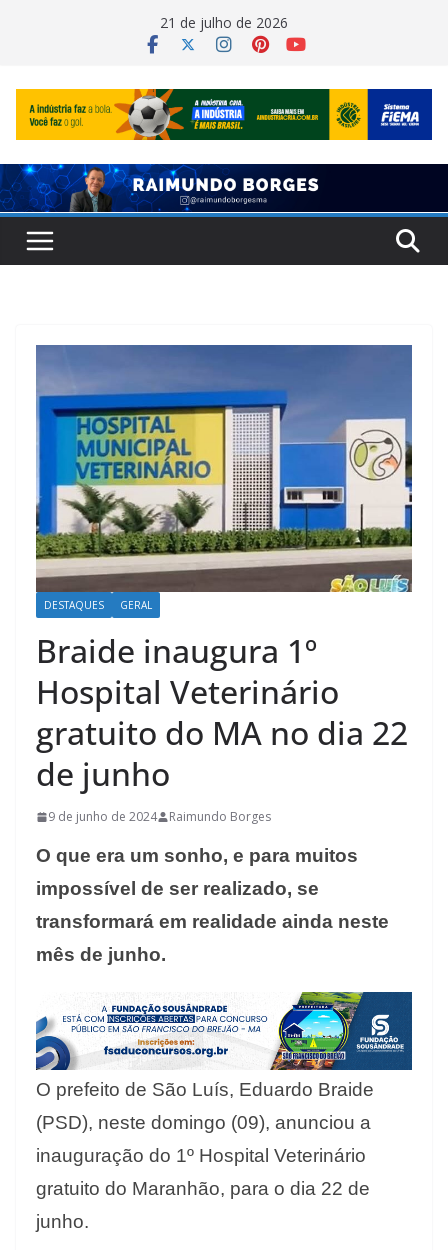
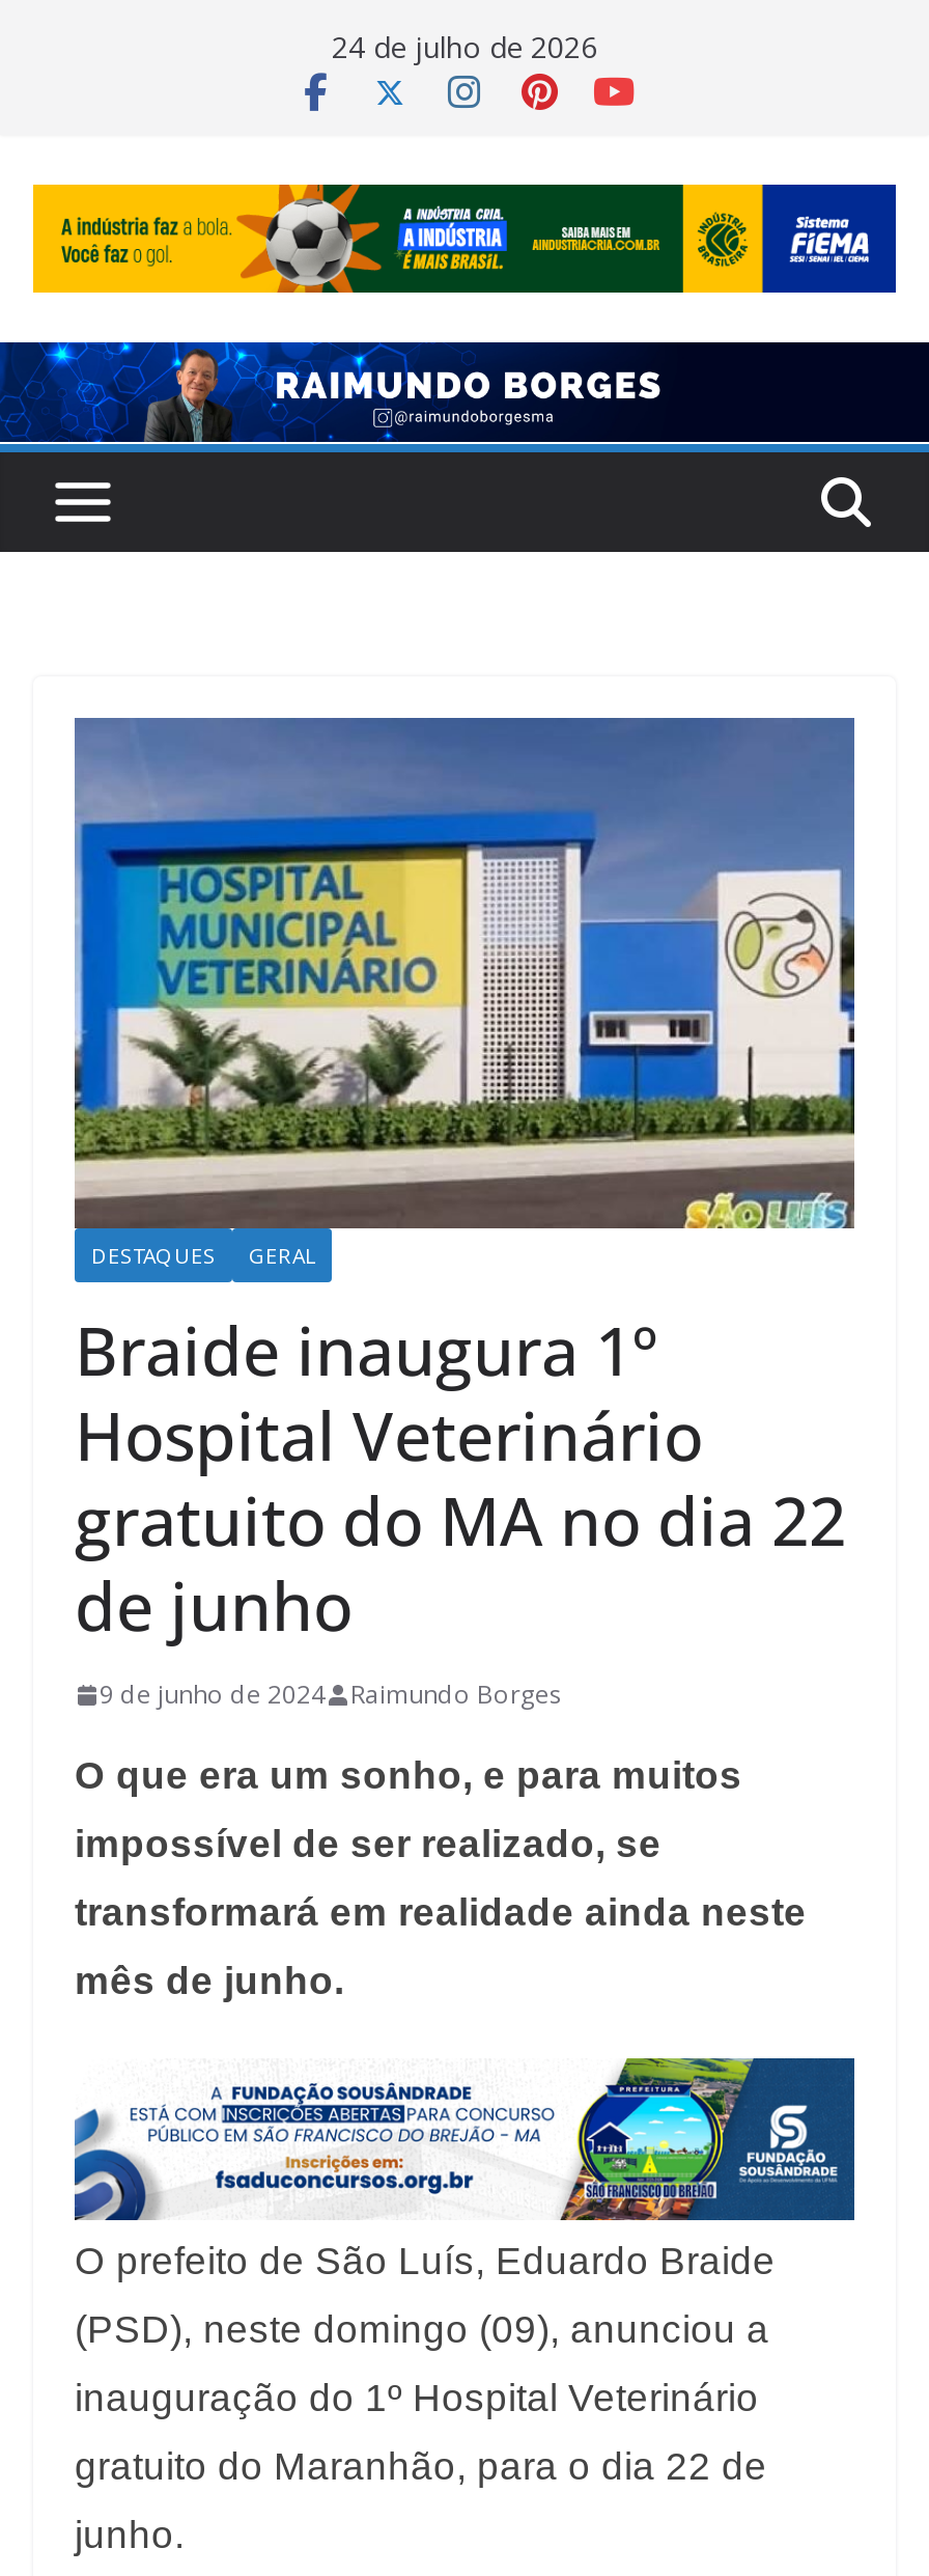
[160,13,288,32] 21 de julho de 2026 -> [332,27,597,66] 24 de julho de 2026

